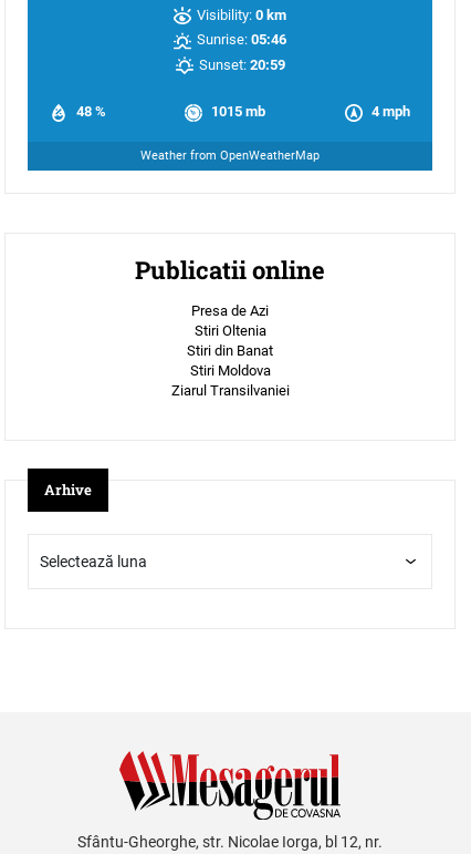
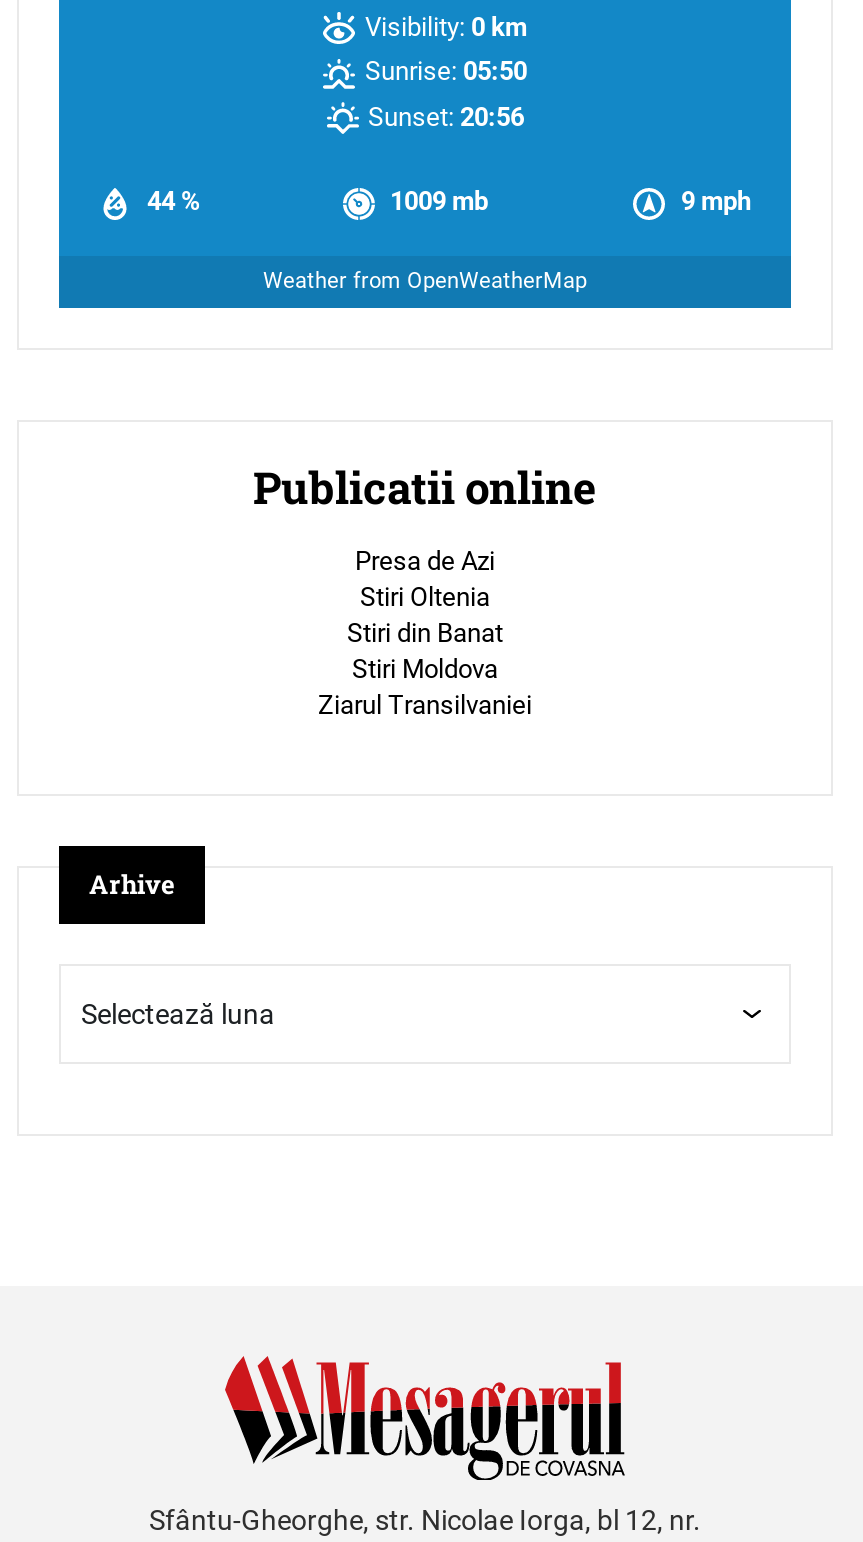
[197,31,286,48] Sunrise: 05:46 -> [365,57,527,87] Sunrise: 05:50
[198,56,285,73] Sunset: 20:59 -> [368,102,524,132] Sunset: 20:56
[76,103,410,120] 48 % | 1015 mb | 4 mph -> [147,187,751,217] 44 % | 1009 mb | 9 mph

